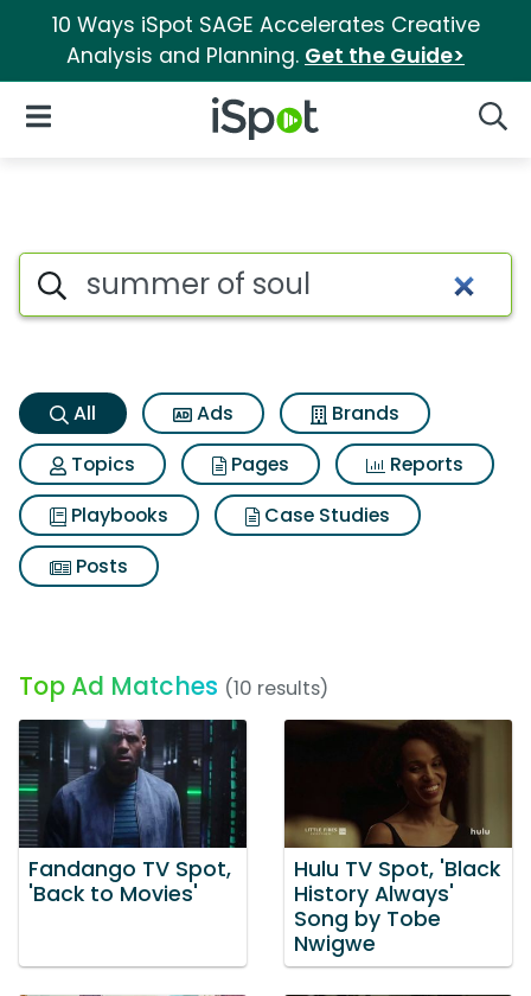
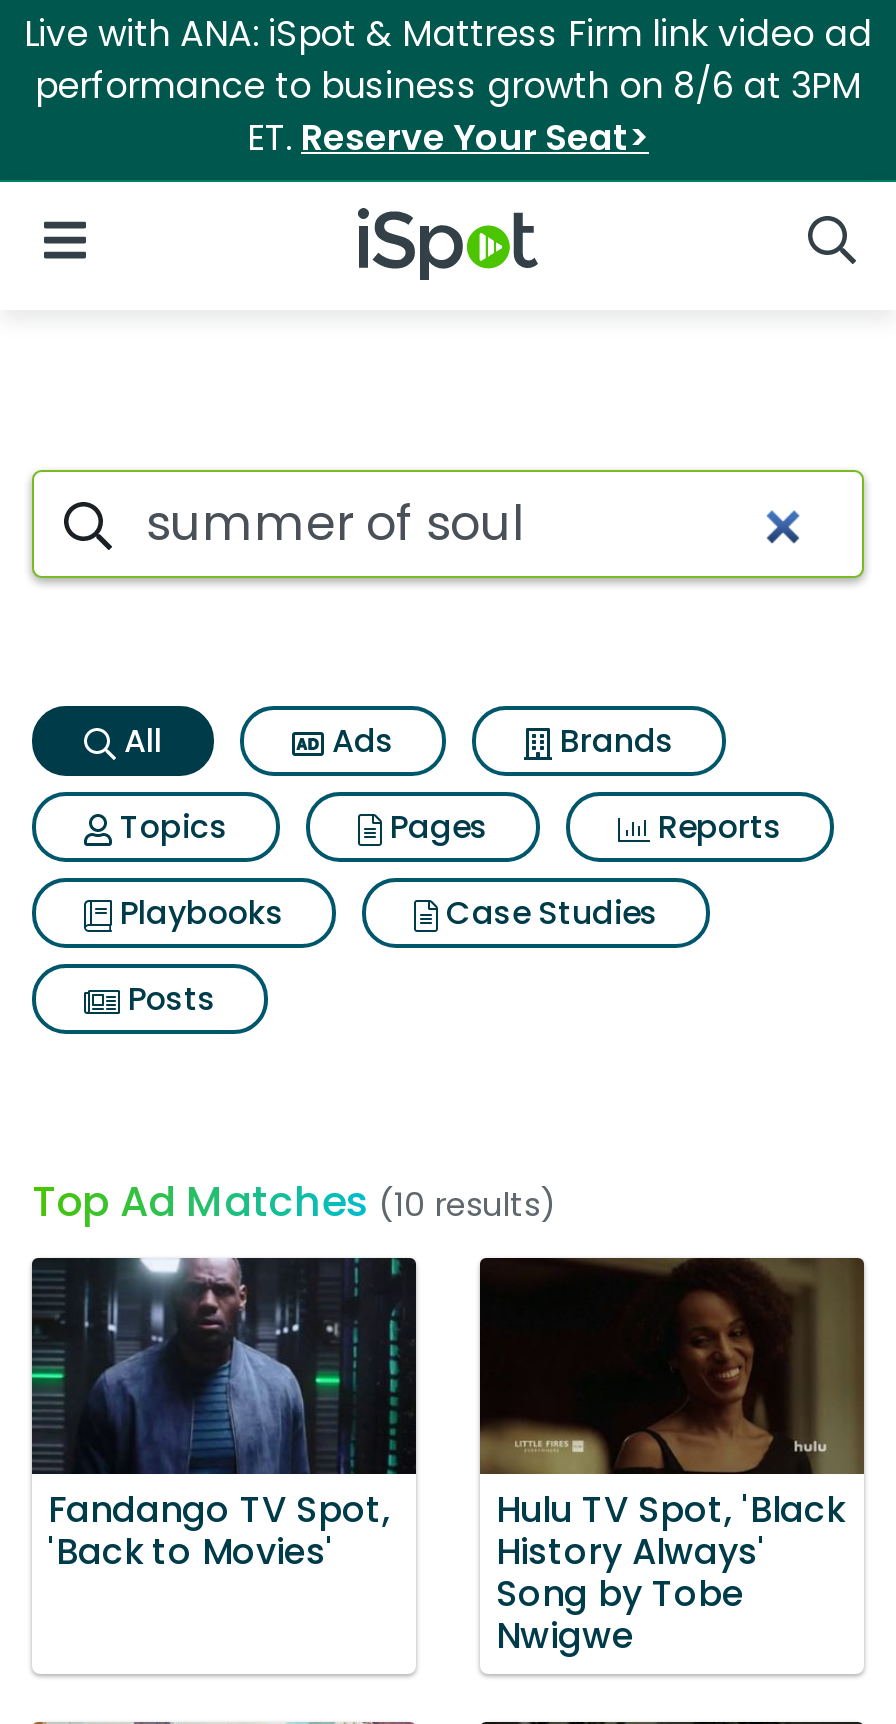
[52,11,479,70] 10 Ways iSpot SAGE Accelerates Creative | Analysis and Planning. Get the Guide> -> [24,10,872,162] Live with ANA: iSpot & Mattress Firm link video ad | performance to business growth on 8/6 at 3PM | ET. Reserve Your Seat>

